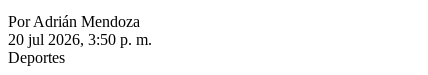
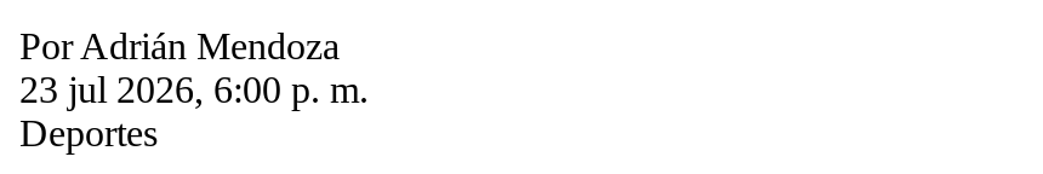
[8,31,152,48] 20 jul 2026, 3:50 p. m. -> [19,68,369,109] 23 jul 2026, 6:00 p. m.

